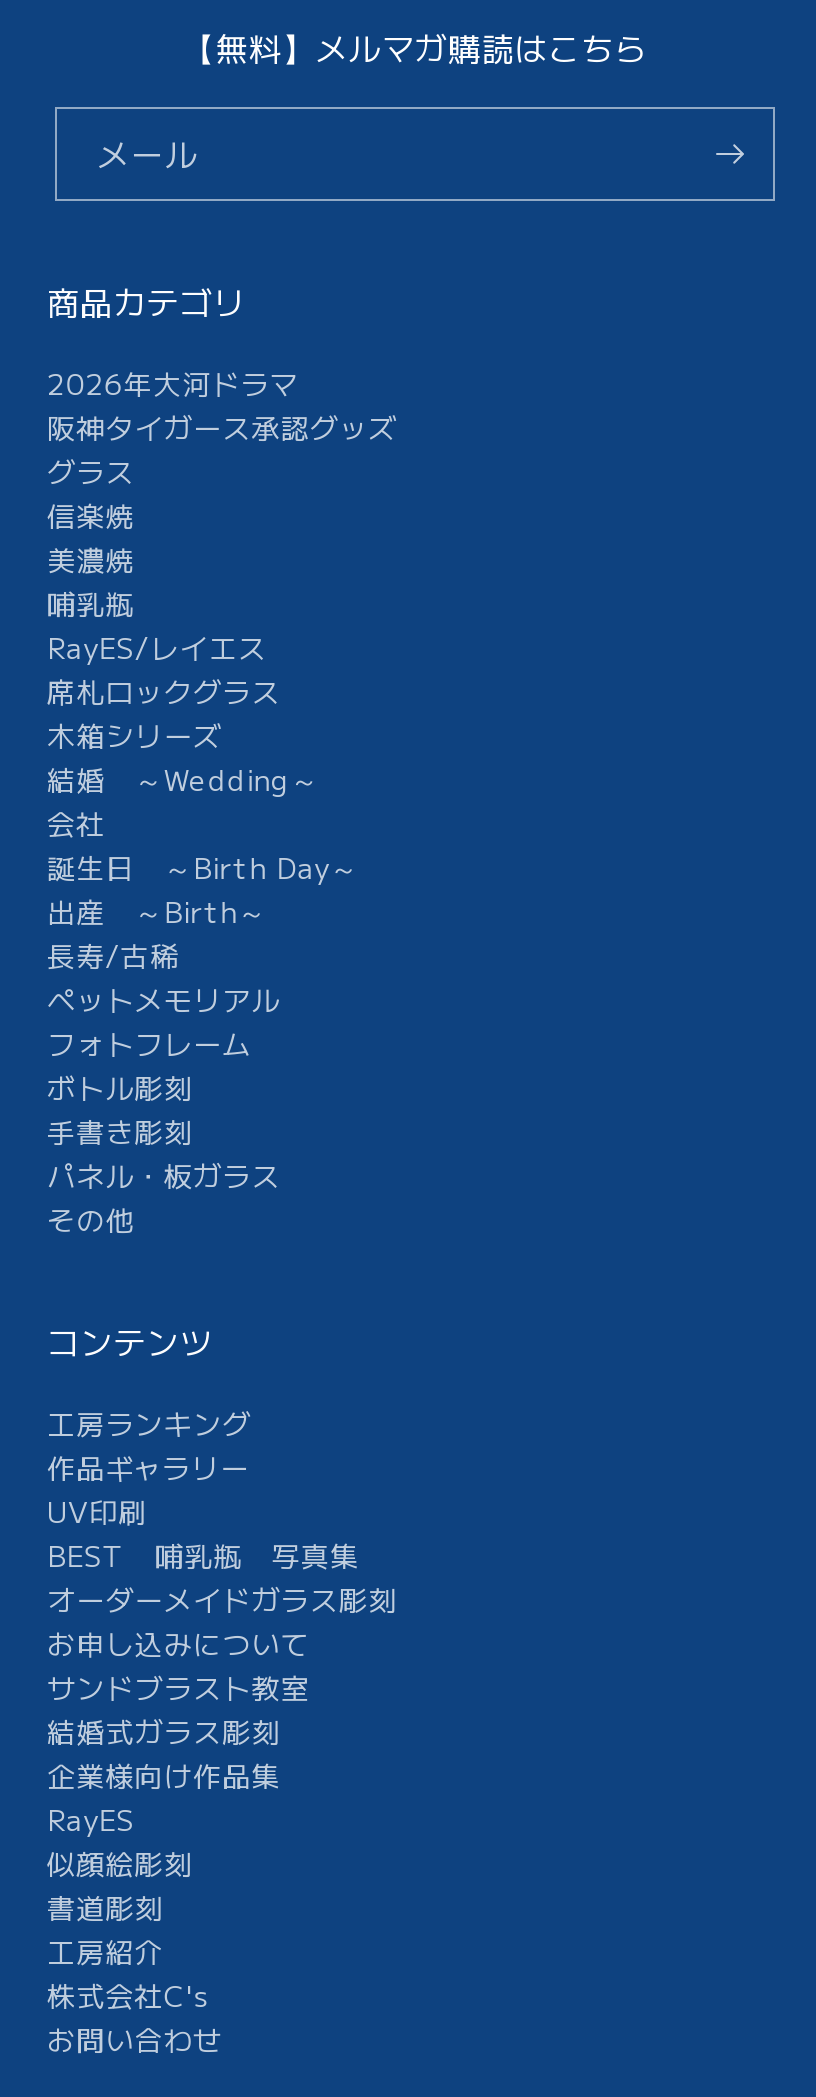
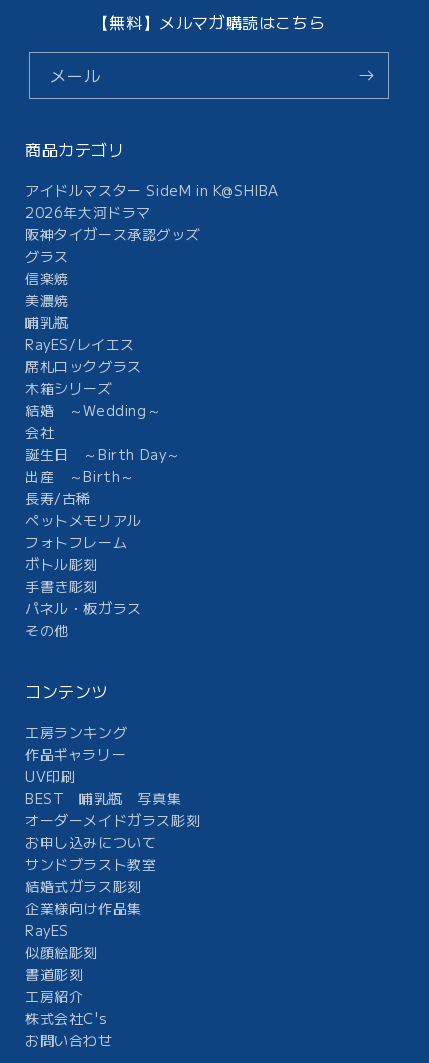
none -> [25,180,279,200] アイドルマスター SideM in K@SHIBA

